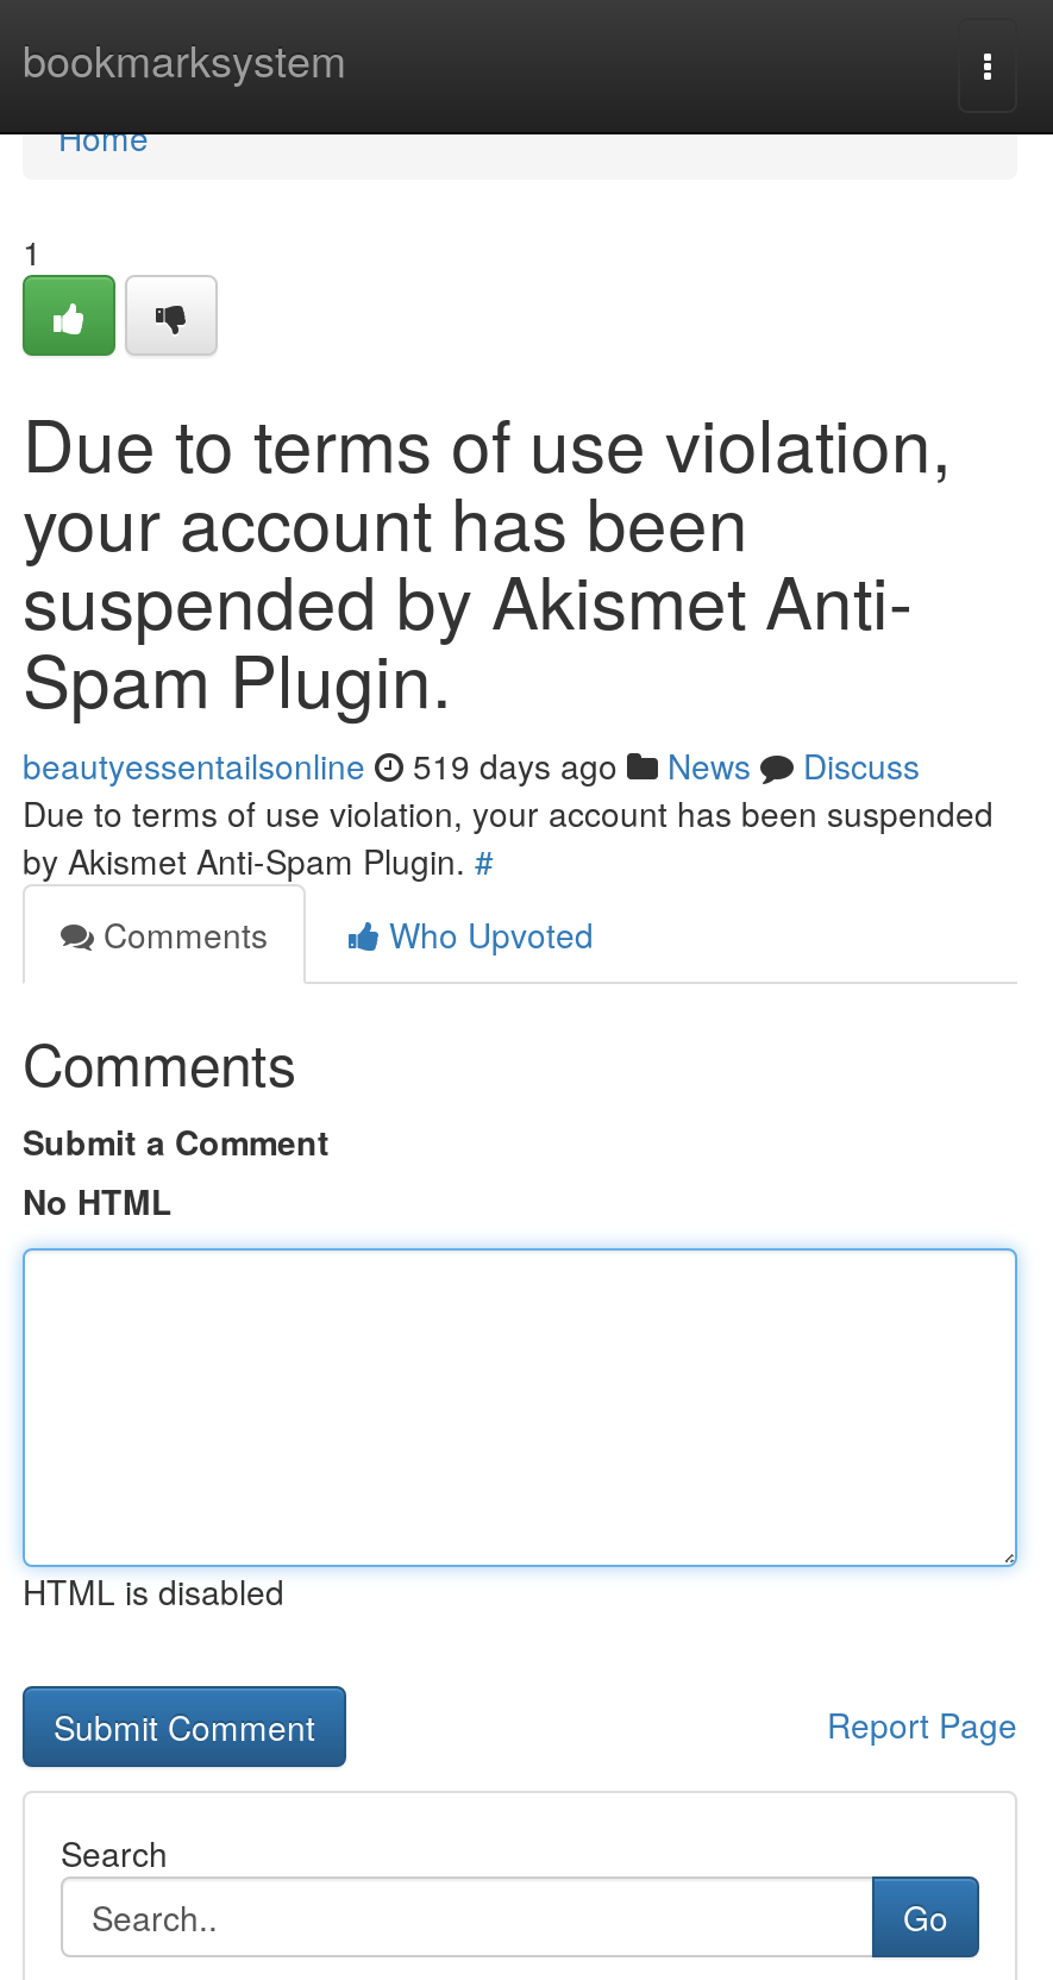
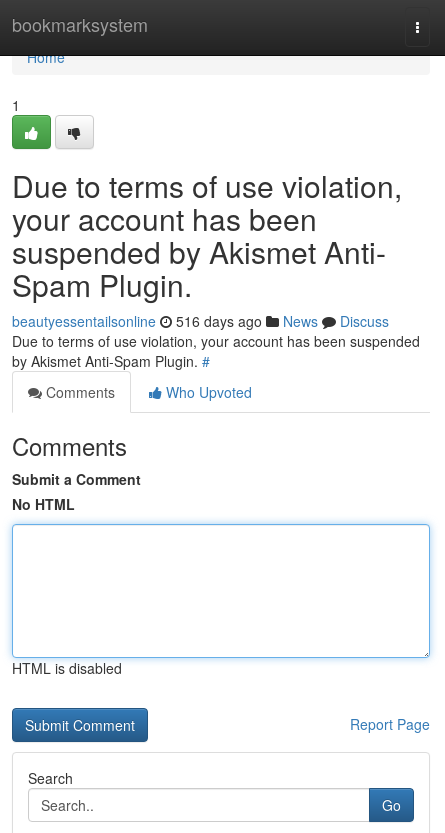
[23,741,920,789] beautyessentailsonline 519 days ago News Discuss -> [12,311,389,331] beautyessentailsonline 516 days ago News Discuss

